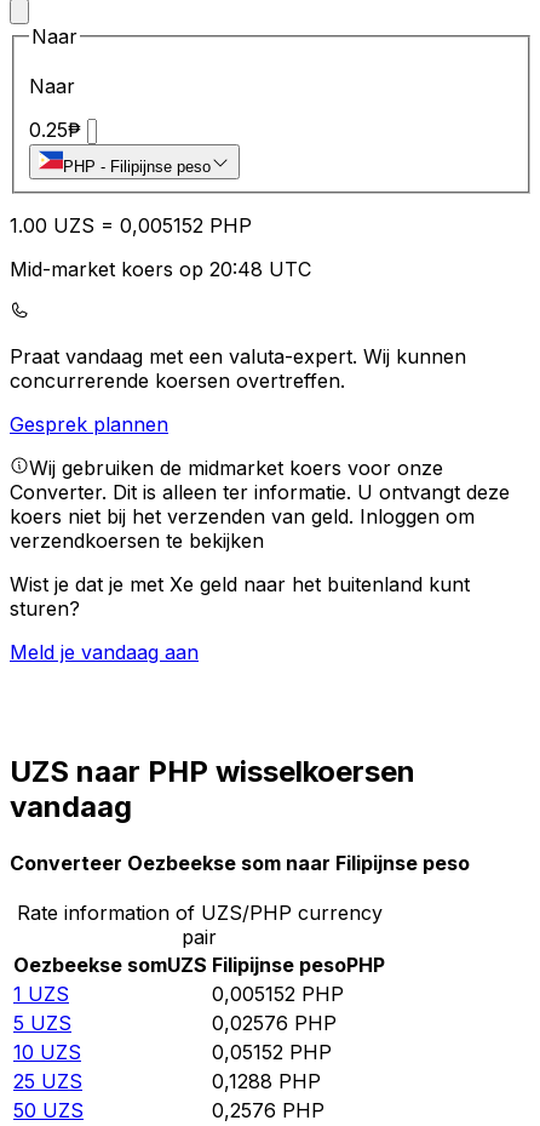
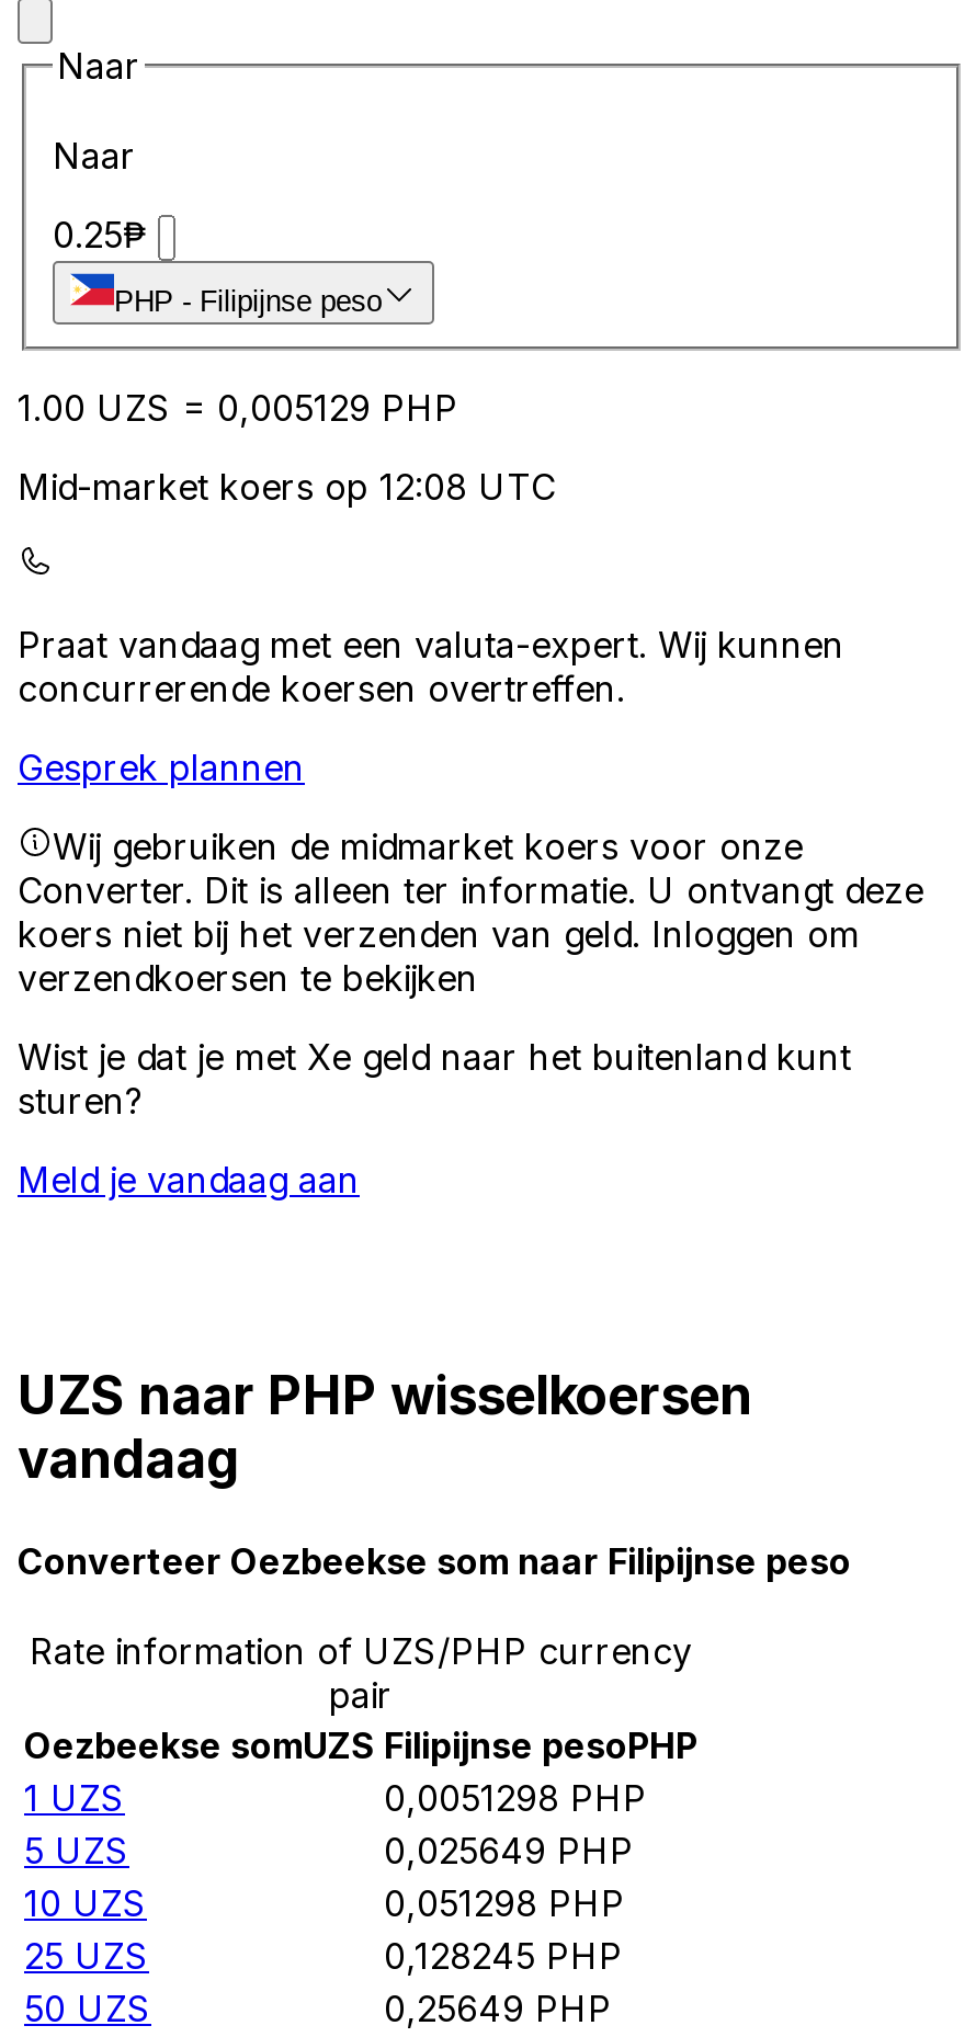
[10,214,252,238] 1.00 UZS = 0,005152 PHP -> [18,387,458,431] 1.00 UZS = 0,005129 PHP
[10,257,311,282] Mid-market koers op 20:48 UTC -> [18,466,555,510] Mid-market koers op 12:08 UTC
[212,982,344,1006] 0,005152 PHP -> [384,1776,647,1819] 0,0051298 PHP
[212,1011,337,1035] 0,02576 PHP -> [384,1828,634,1872] 0,025649 PHP
[212,1040,332,1064] 0,05152 PHP -> [384,1881,625,1925] 0,051298 PHP
[212,1069,321,1093] 0,1288 PHP -> [384,1934,623,1977] 0,128245 PHP
[212,1098,324,1122] 0,2576 PHP -> [384,1986,612,2030] 0,25649 PHP

